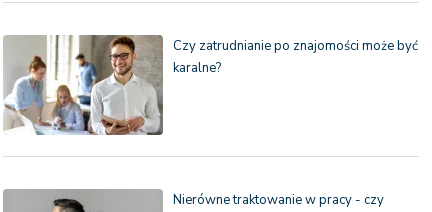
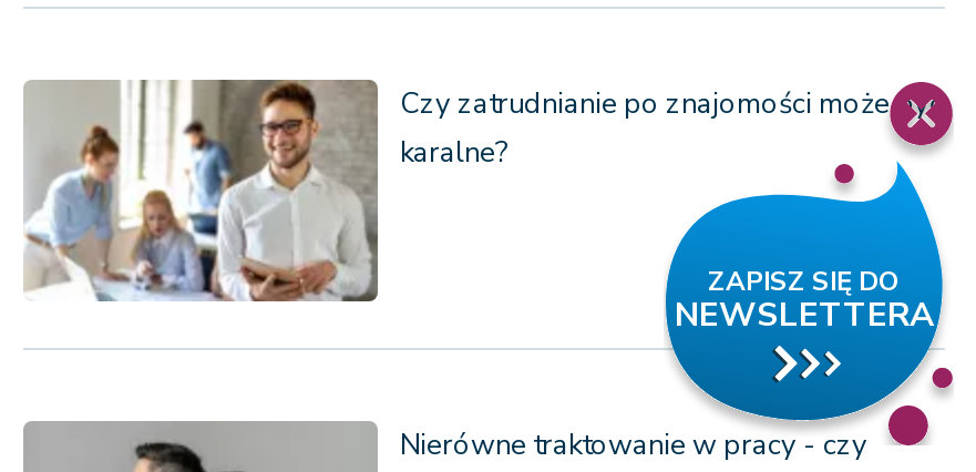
none -> [664,102,956,448] [image]

